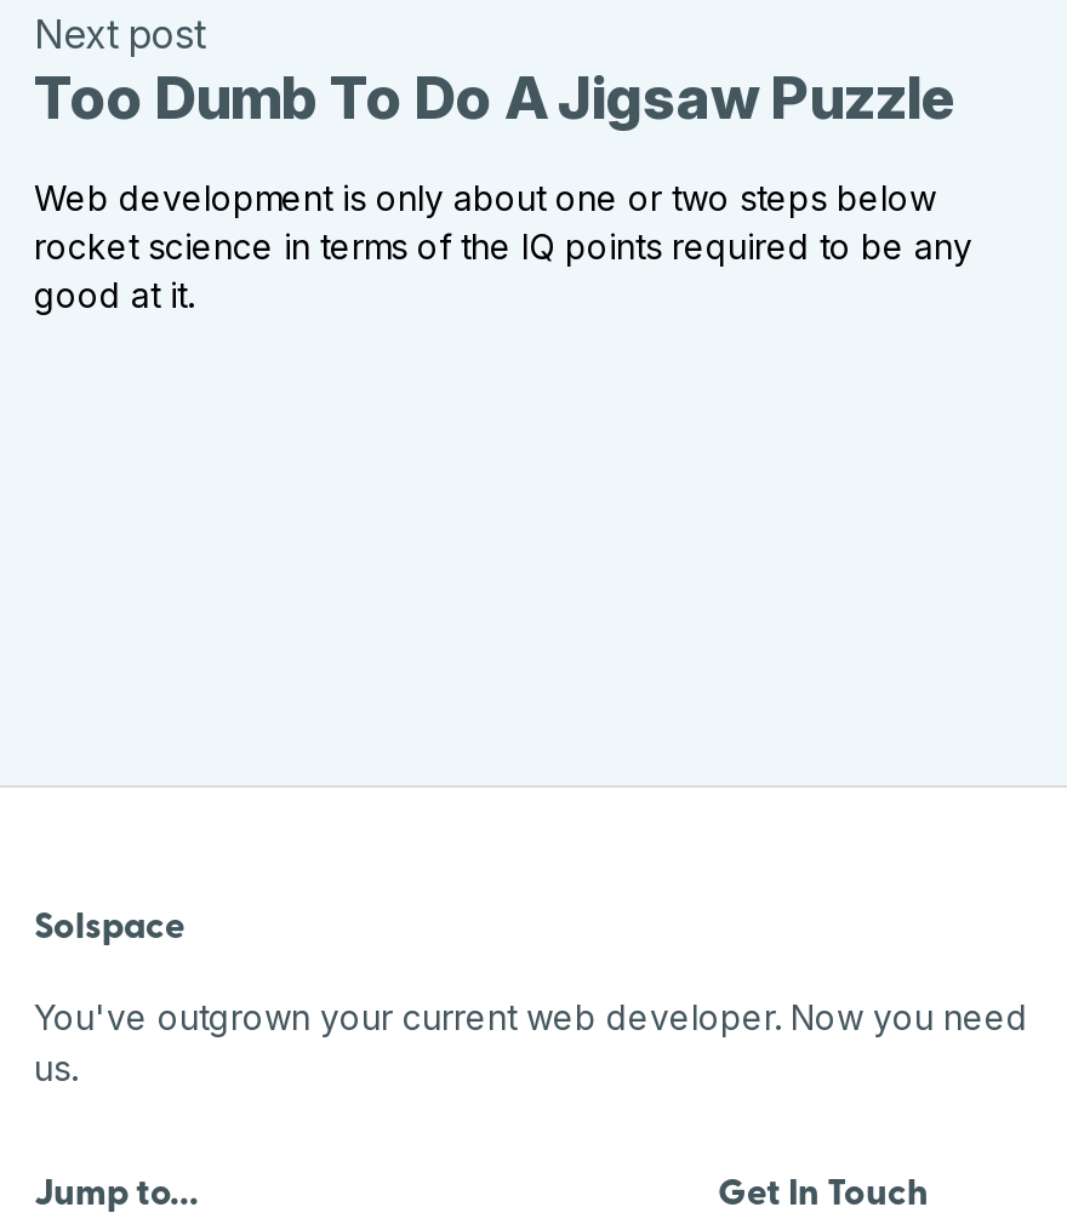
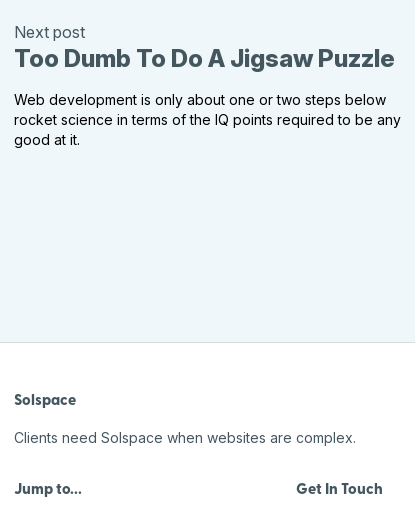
[34,996,1028,1088] You've outgrown your current web developer. Now you need | us. -> [14,429,356,446] Clients need Solspace when websites are complex.

